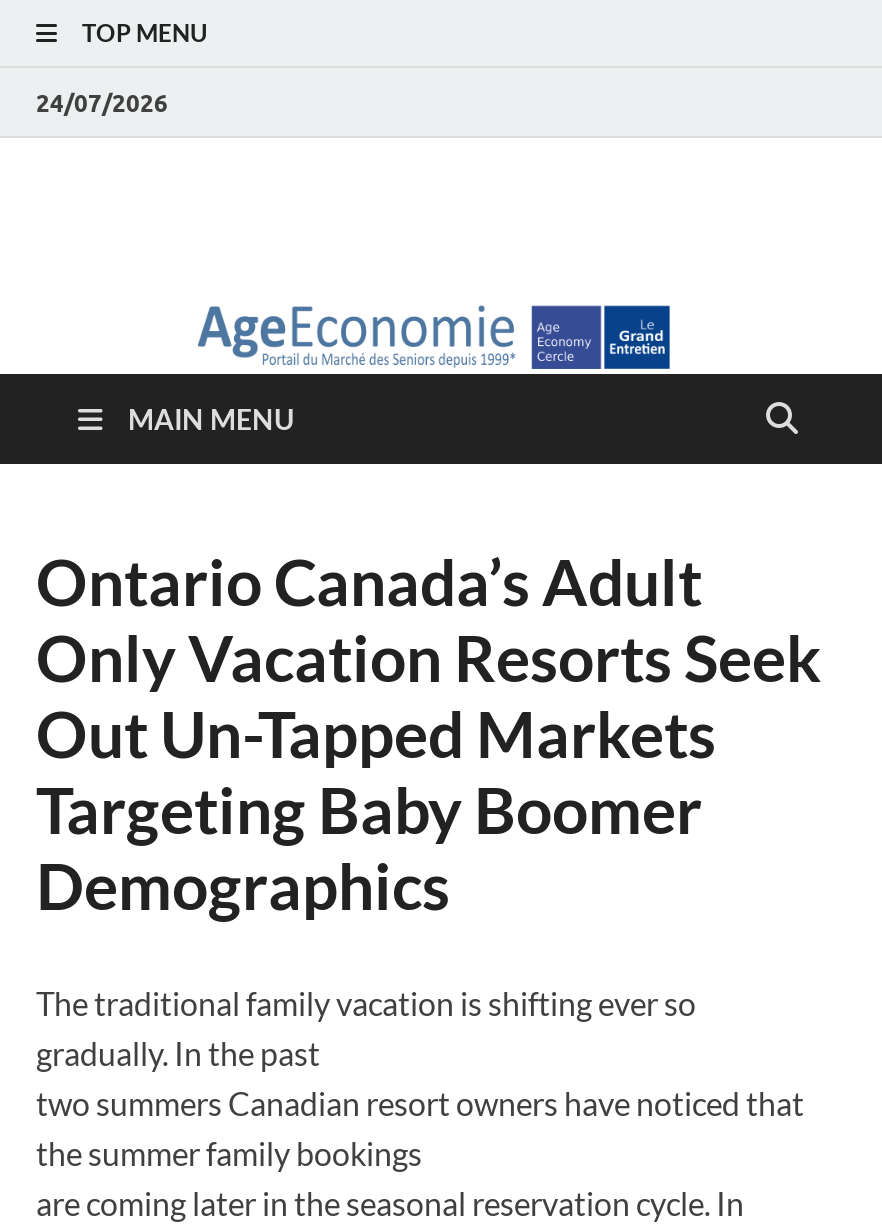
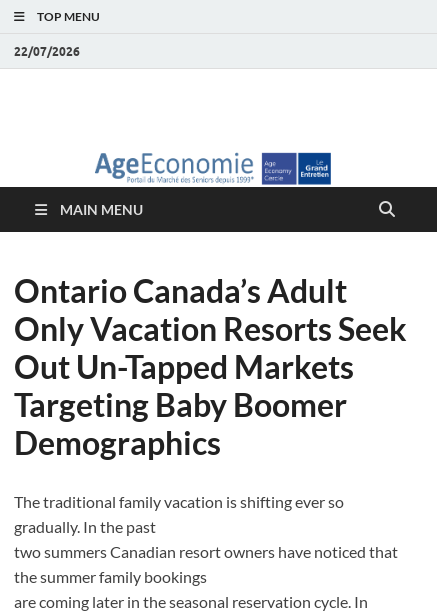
[36,87,168,117] 24/07/2026 -> [14,43,80,58] 22/07/2026

